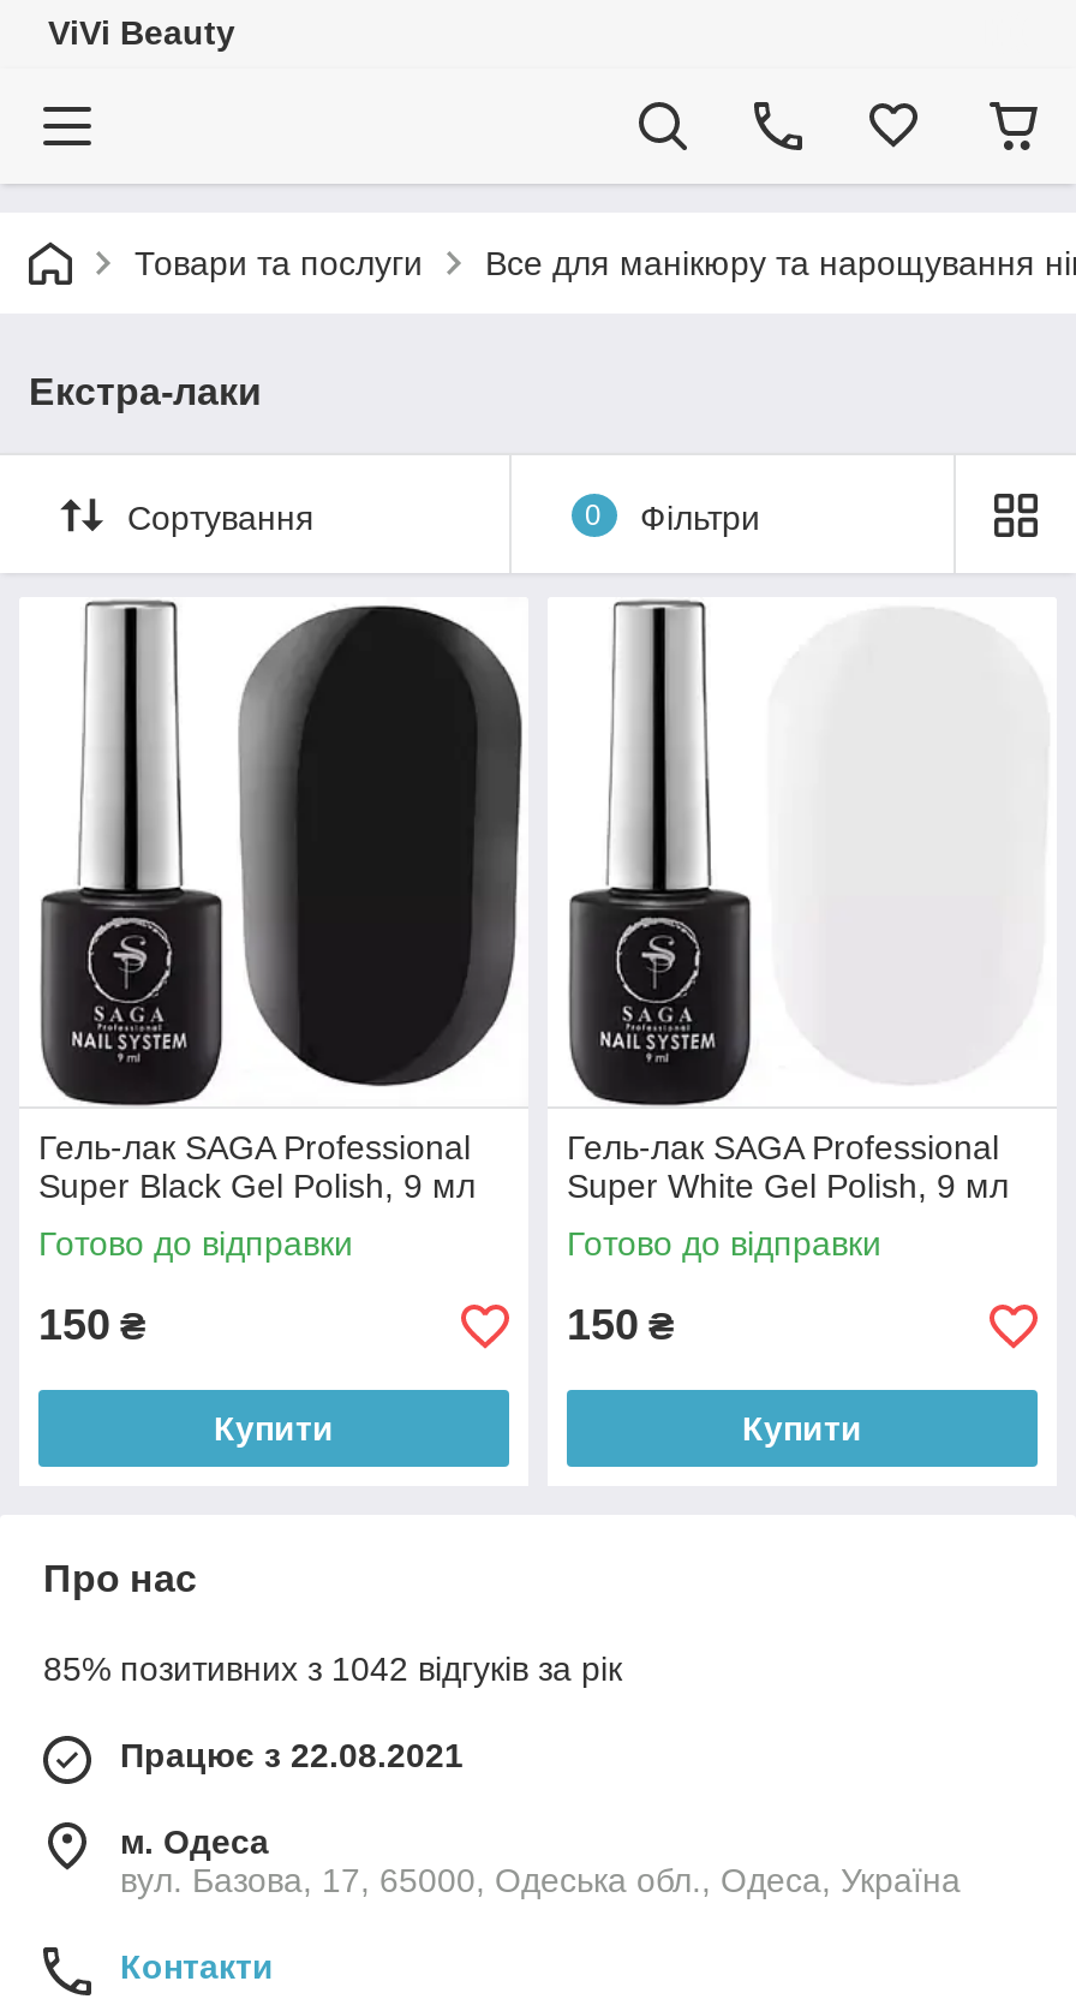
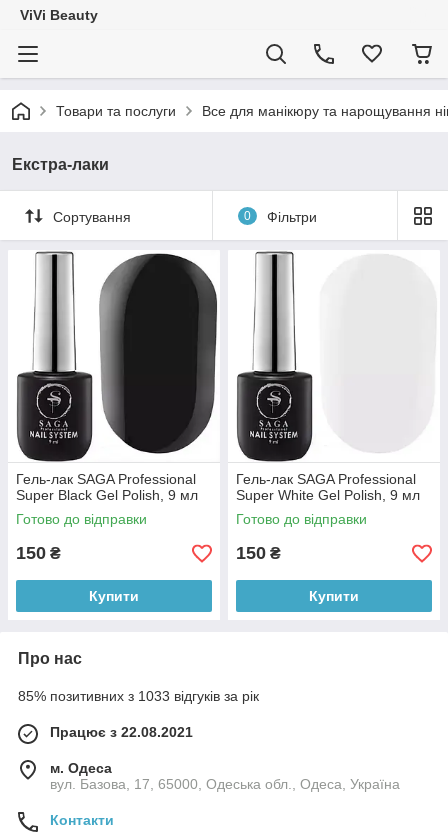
[43,1649,622,1688] 85% позитивних з 1042 відгуків за рік -> [18,688,259,704] 85% позитивних з 1033 відгуків за рік

